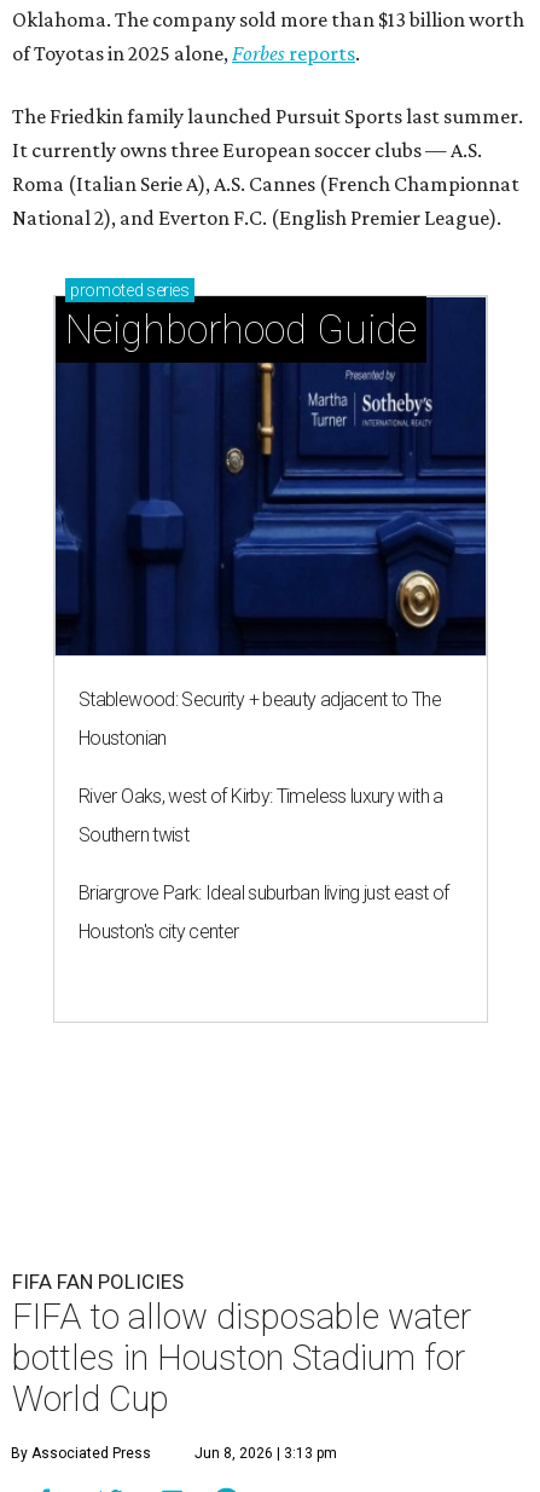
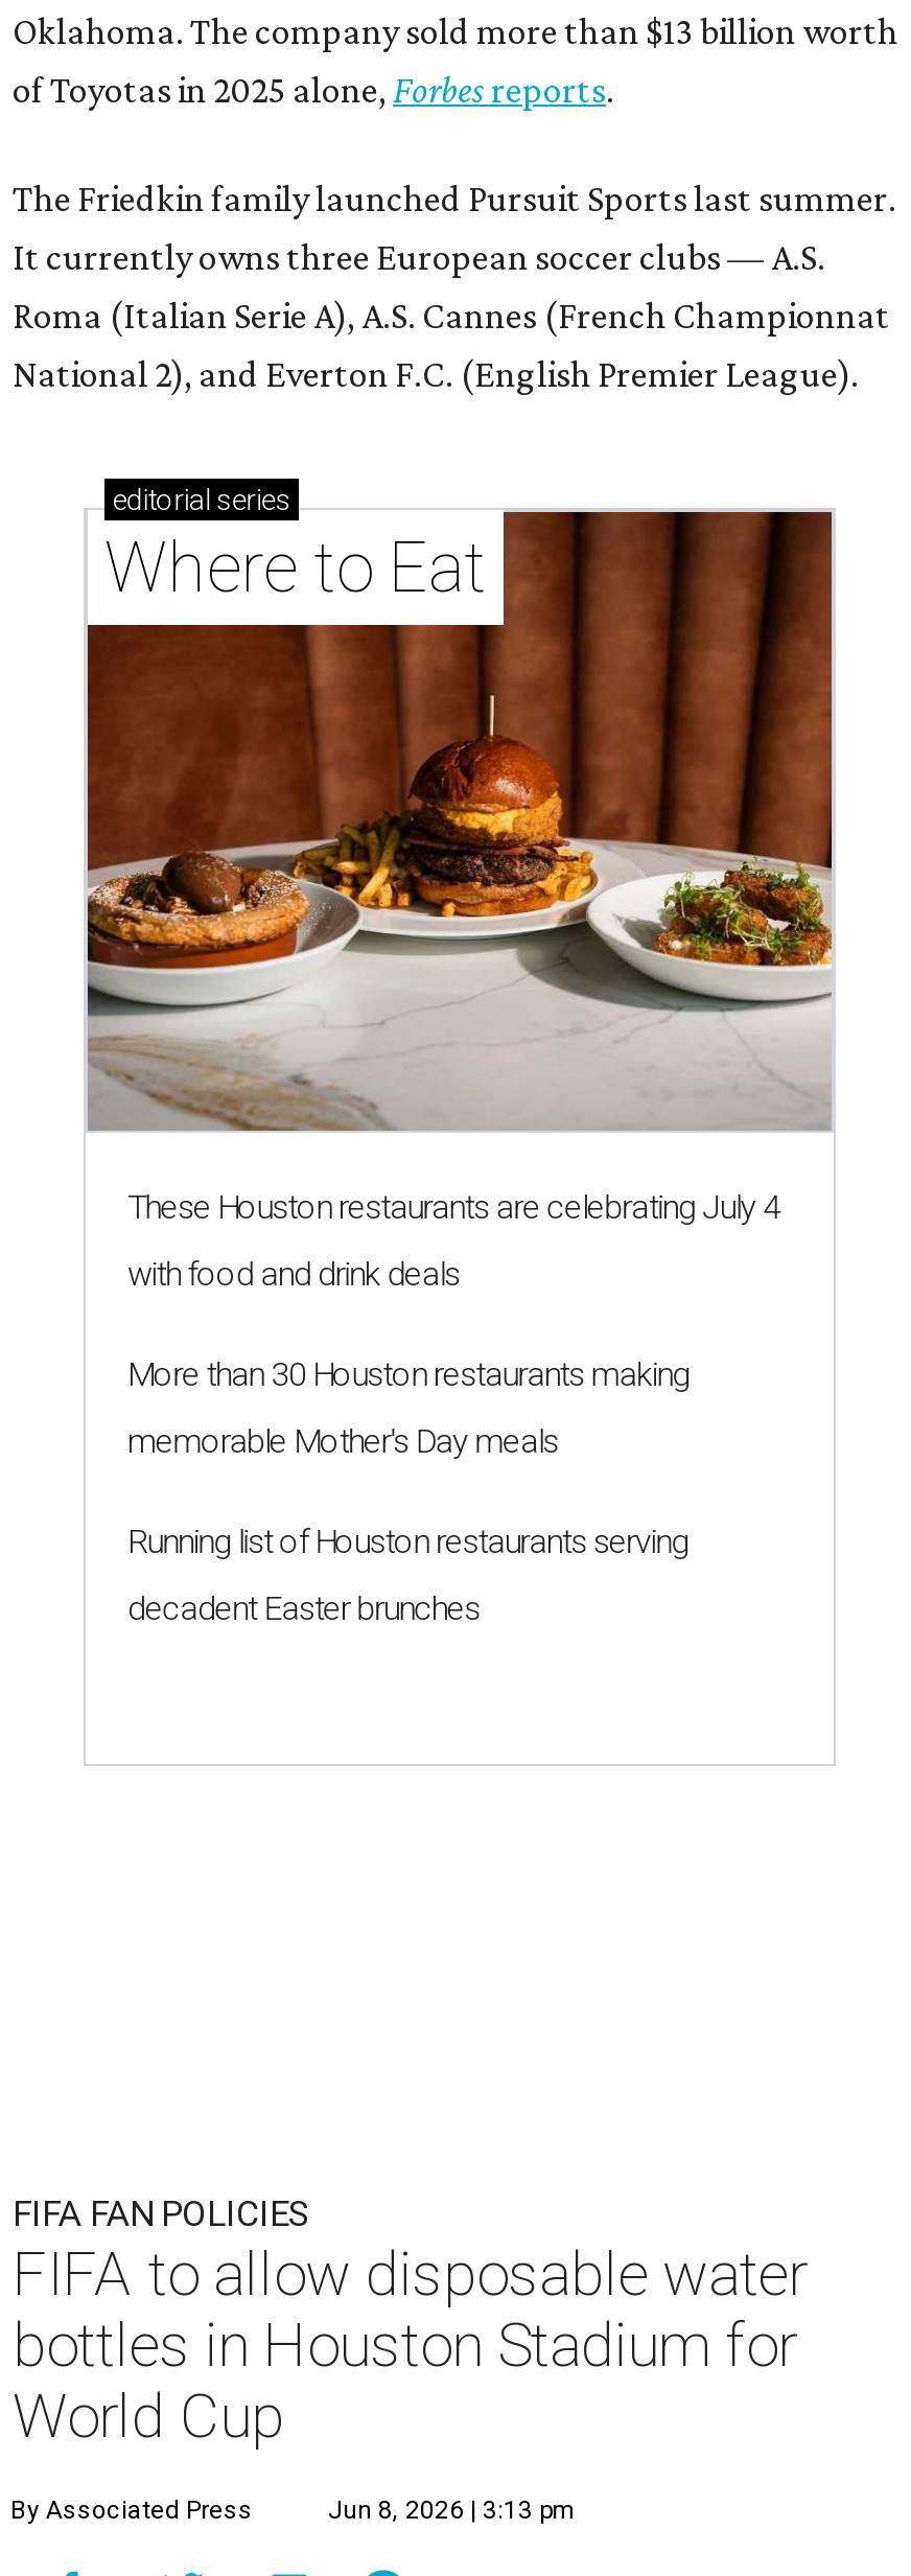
[54,281,487,657] [image] | promoted series | Neighborhood Guide -> [86,482,834,1132] [image] | editorial series | Where to Eat
[79,688,441,711] Stablewood: Security + beauty adjacent to The -> [127,1186,780,1226] These Houston restaurants are celebrating July 4
[79,727,166,750] Houstonian -> [127,1253,460,1293] with food and drink deals
[79,785,443,808] River Oaks, west of Kirby: Timeless luxury with a -> [127,1353,690,1393] More than 30 Houston restaurants making
[79,823,188,846] Southern twist -> [127,1420,558,1460] memorable Mother's Day meals
[79,881,449,904] Briargrove Park: Ideal suburban living just east of -> [127,1521,688,1560] Running list of Houston restaurants serving
[79,920,239,943] Houston's city center -> [127,1587,480,1627] decadent Easter brunches

